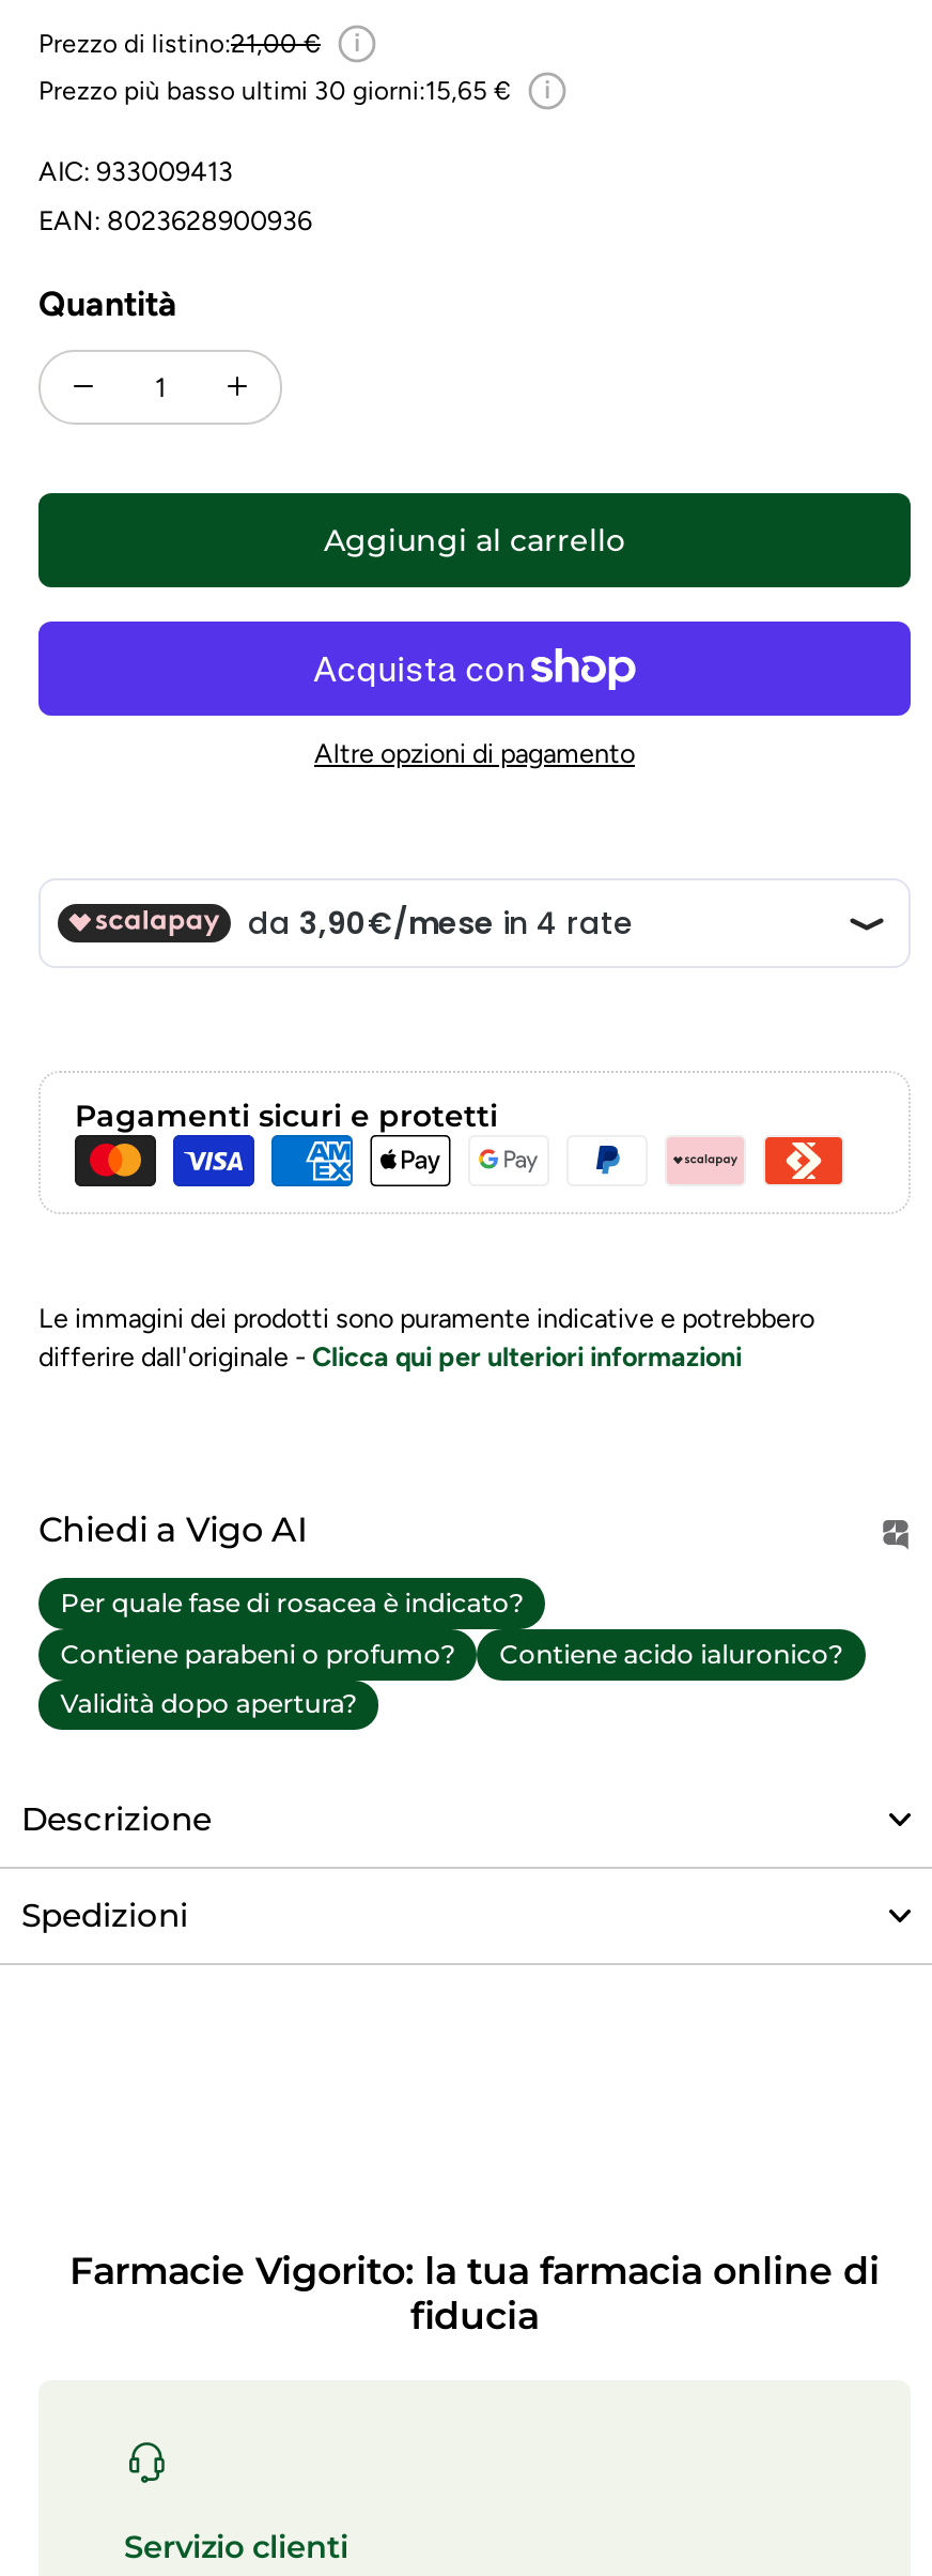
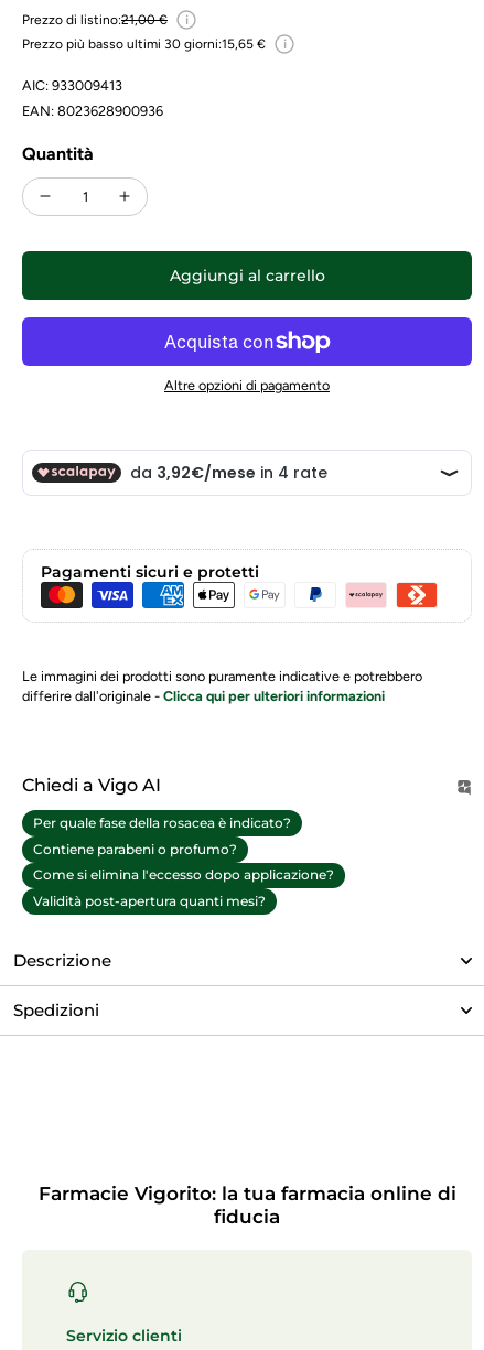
[60,1587,524,1619] Per quale fase di rosacea è indicato? -> [33,815,291,831] Per quale fase della rosacea è indicato?
[499,1637,844,1669] Contiene acido ialuronico? -> [33,867,334,883] Come si elimina l'eccesso dopo applicazione?
[60,1688,357,1720] Validità dopo apertura? -> [33,893,266,909] Validità post-apertura quanti mesi?

